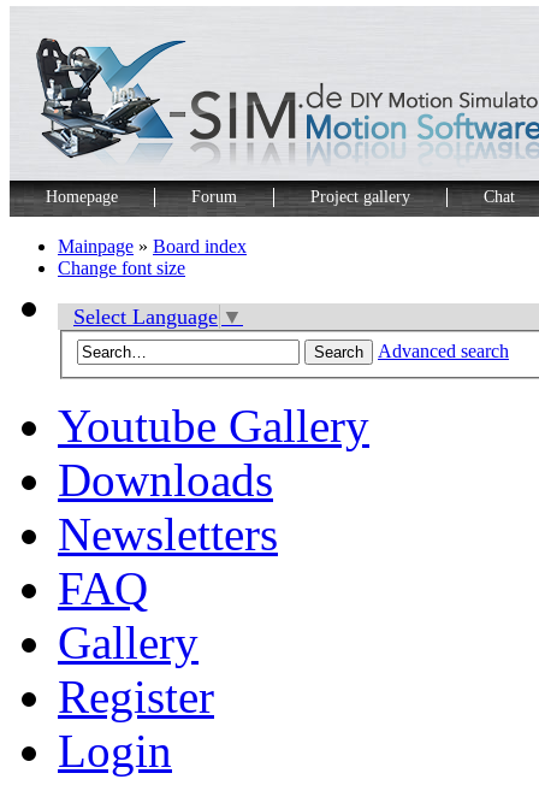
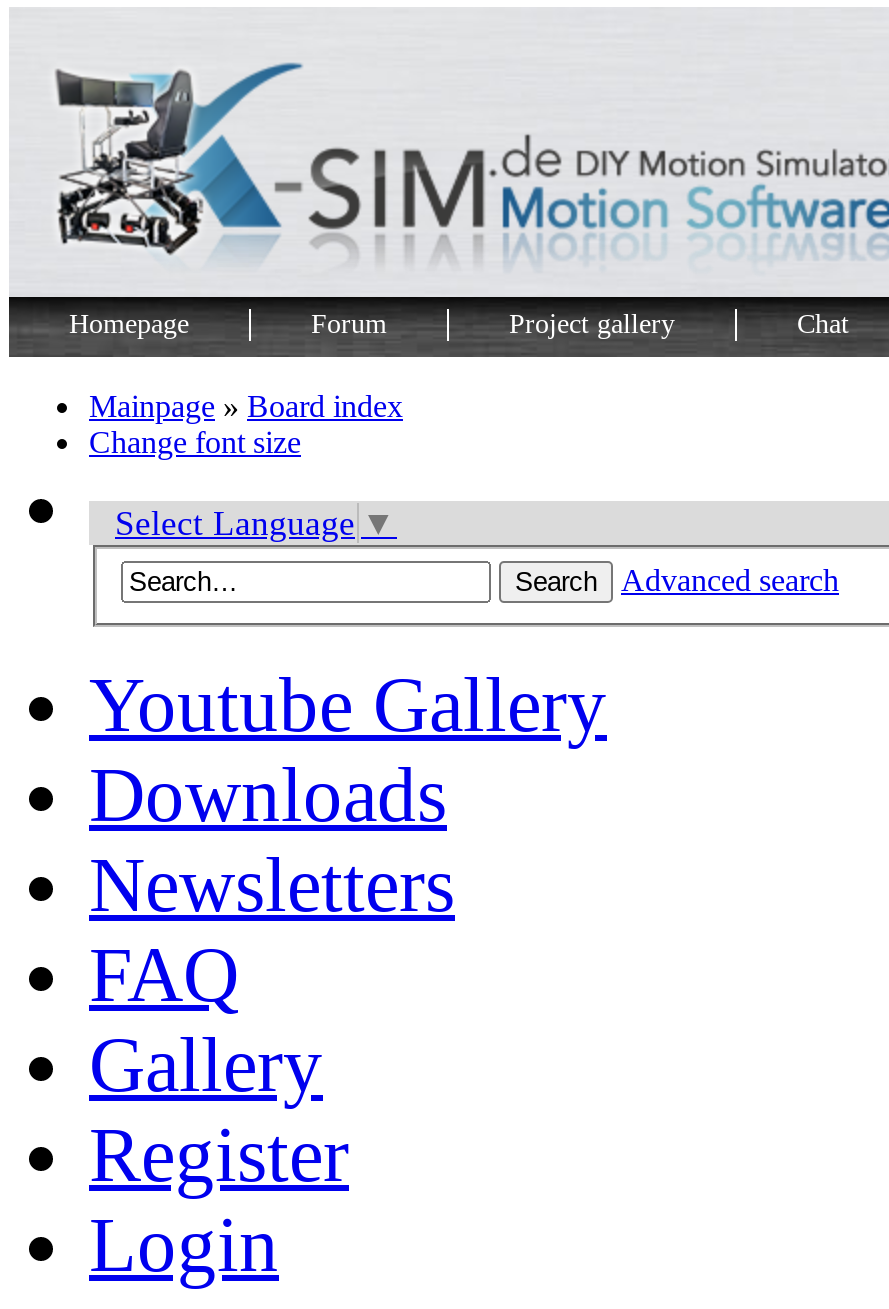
[35,37,161,159] [image] -> [53,61,257,259] [image]

